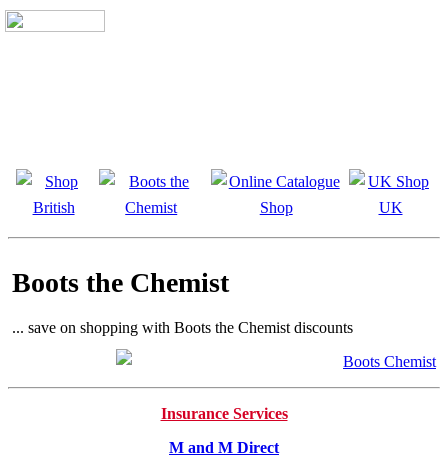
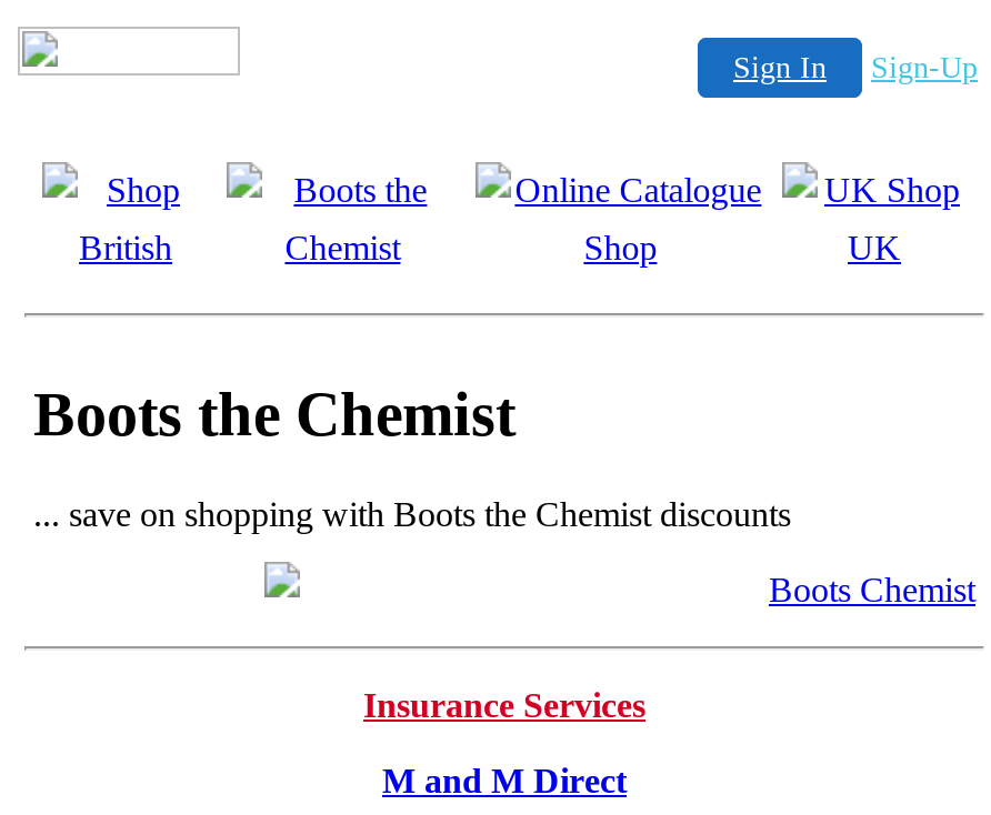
none -> [733,51,978,84] Sign In | Sign-Up

